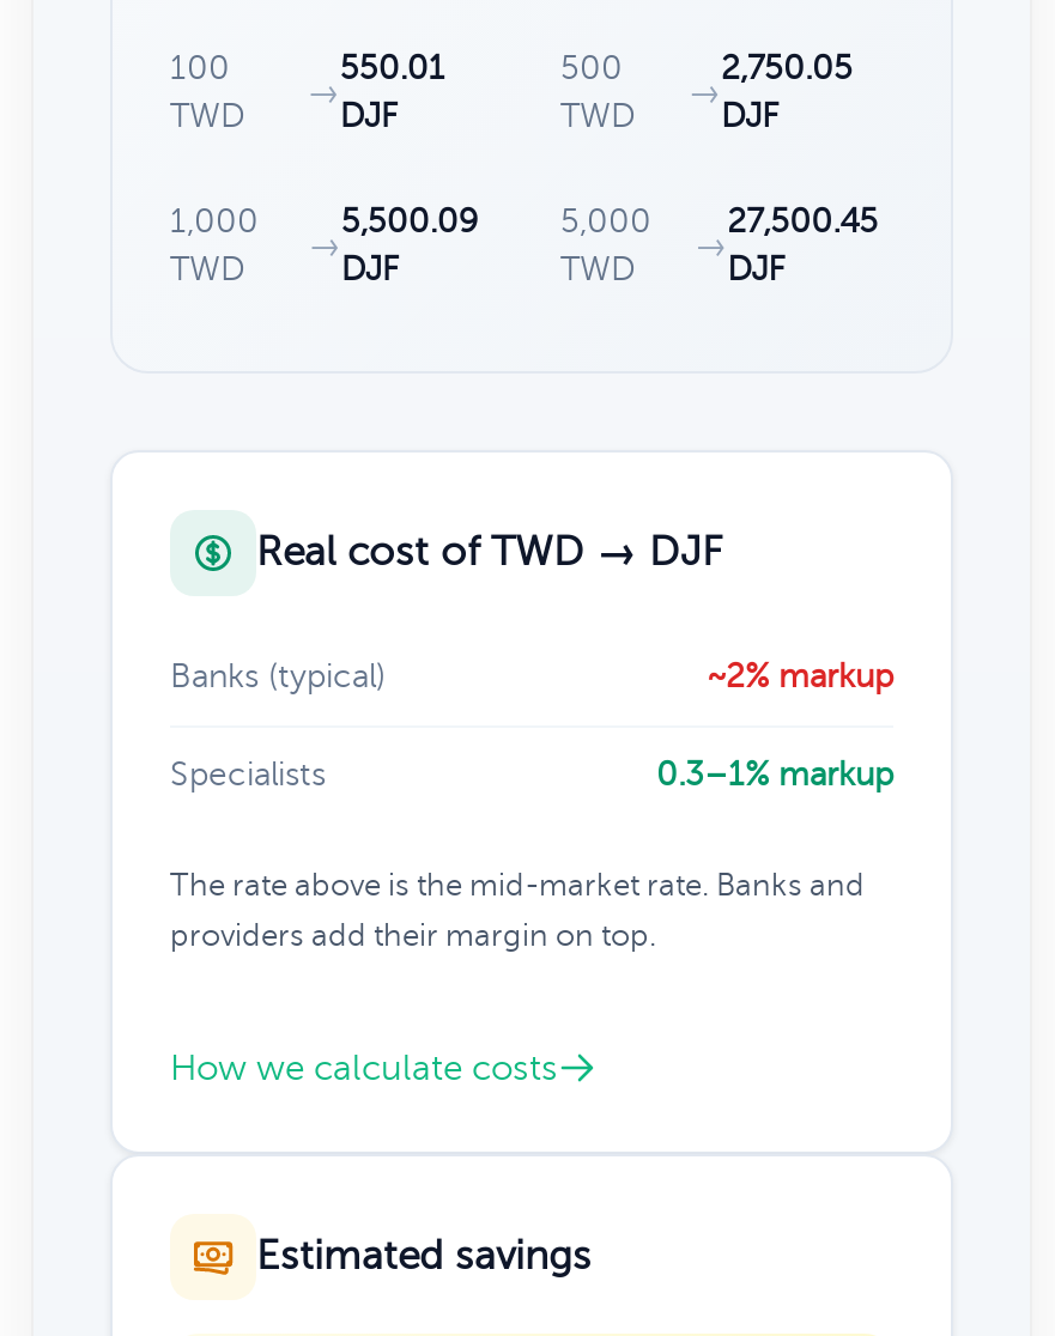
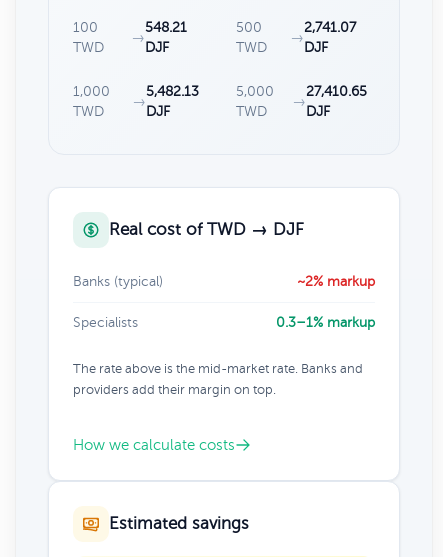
[340,49,445,85] 550.01 -> [145,20,187,35] 548.21
[721,49,853,85] 2,750.05 -> [304,20,356,35] 2,741.07
[341,203,477,238] 5,500.09 -> [146,84,199,99] 5,482.13
[727,203,878,238] 27,500.45 -> [306,84,367,99] 27,410.65

